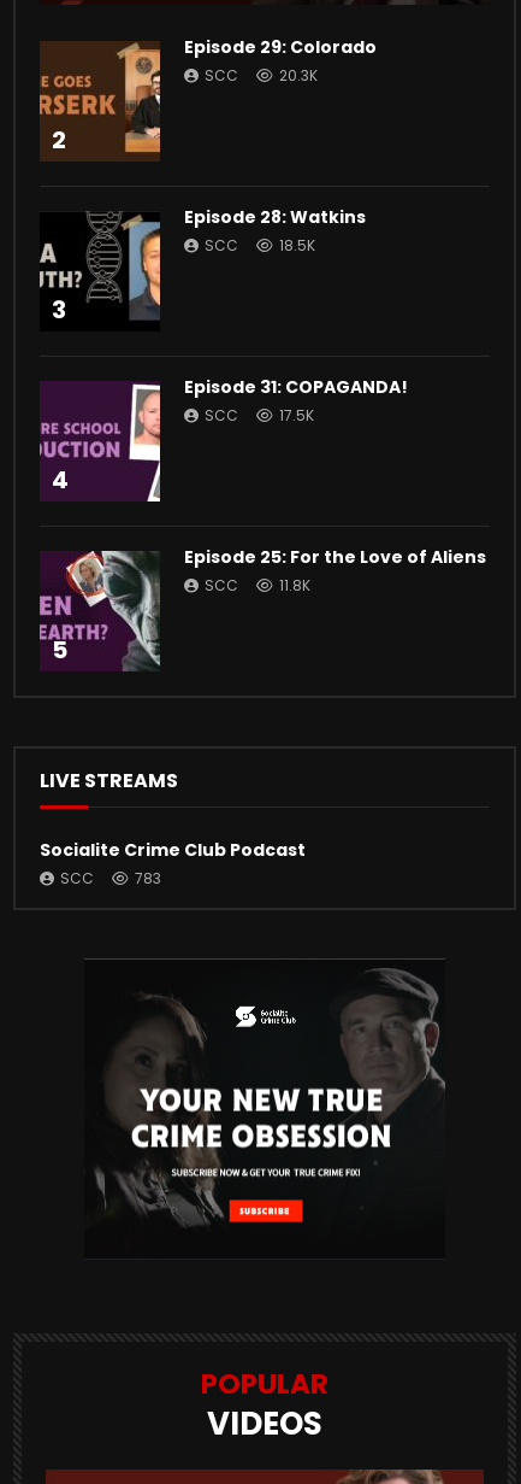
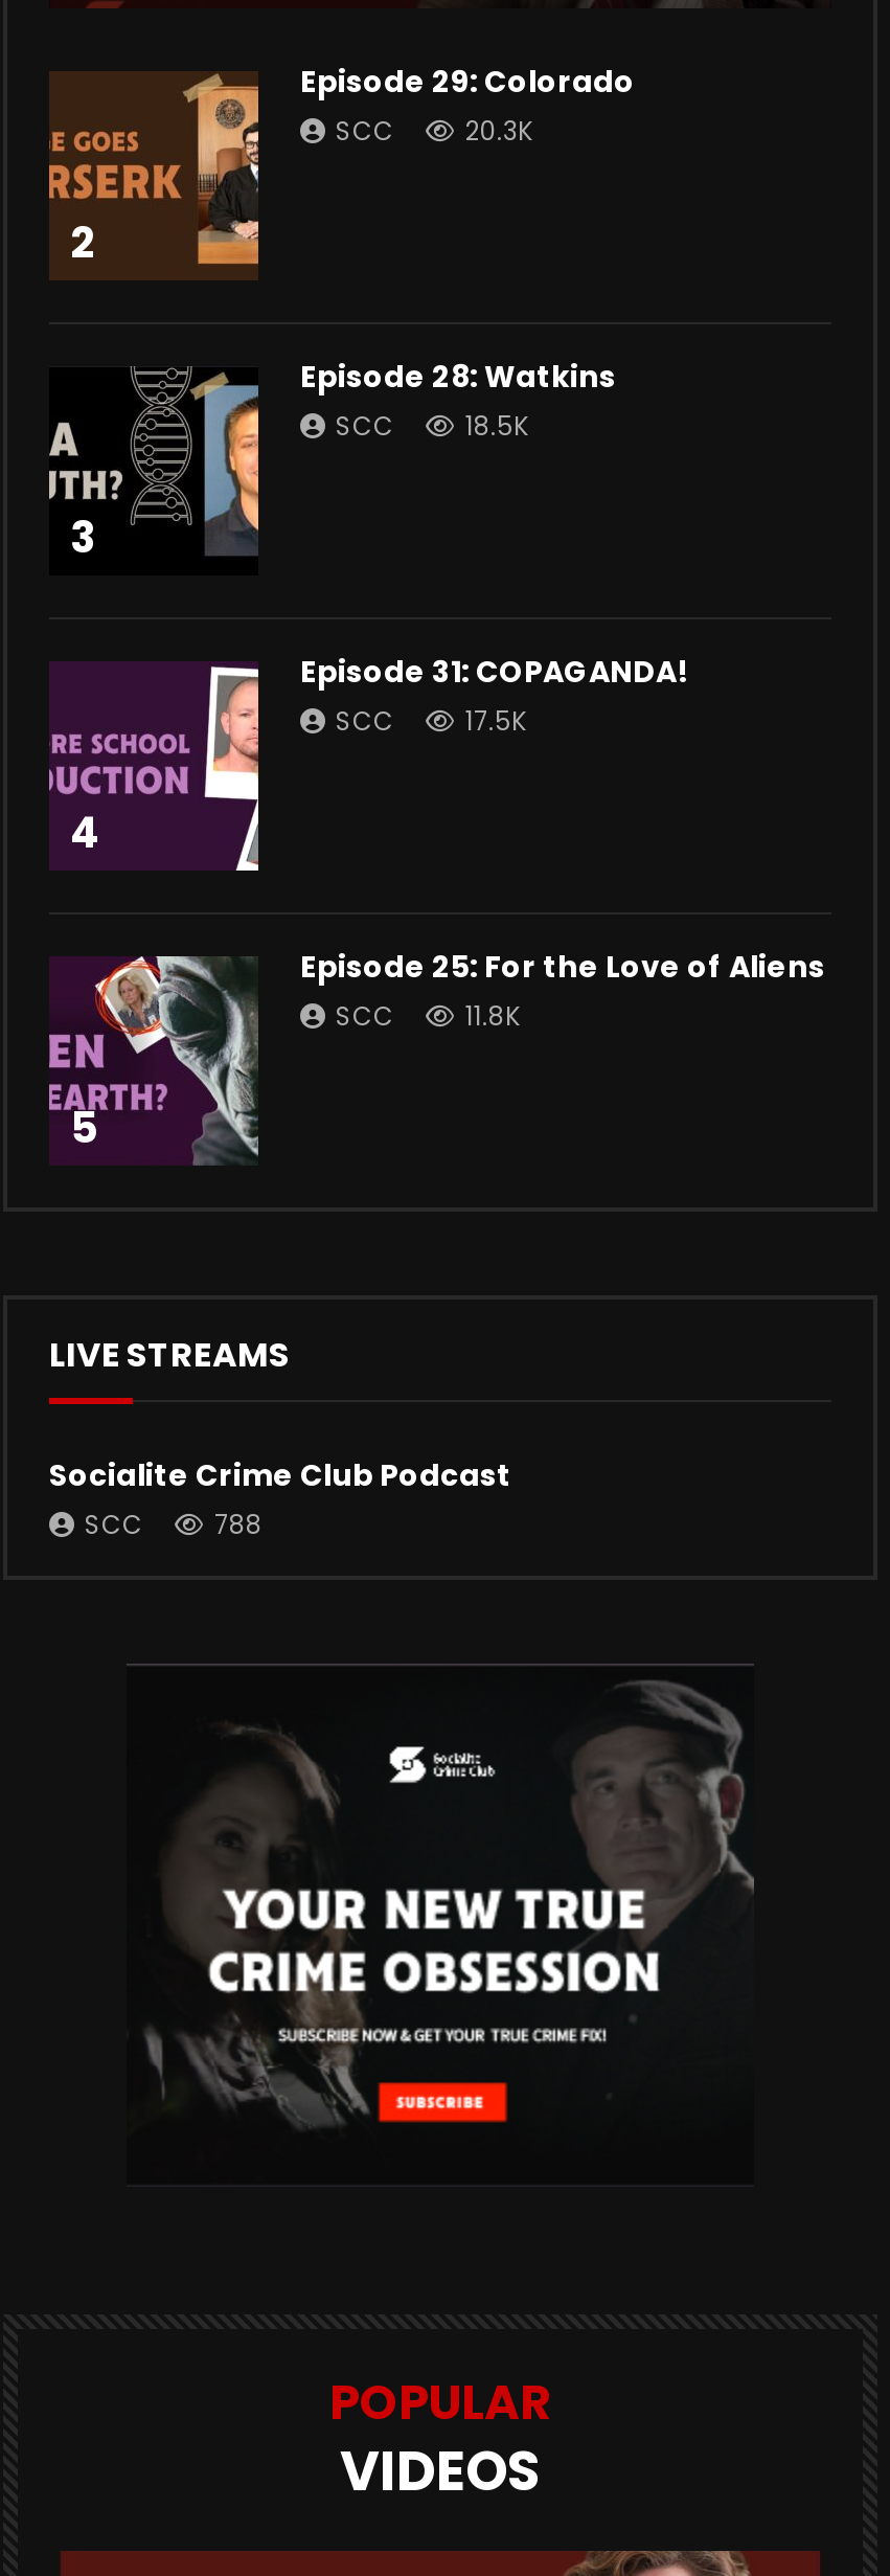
[60,868,161,888] SCC 783 -> [85,1506,263,1542] SCC 788

